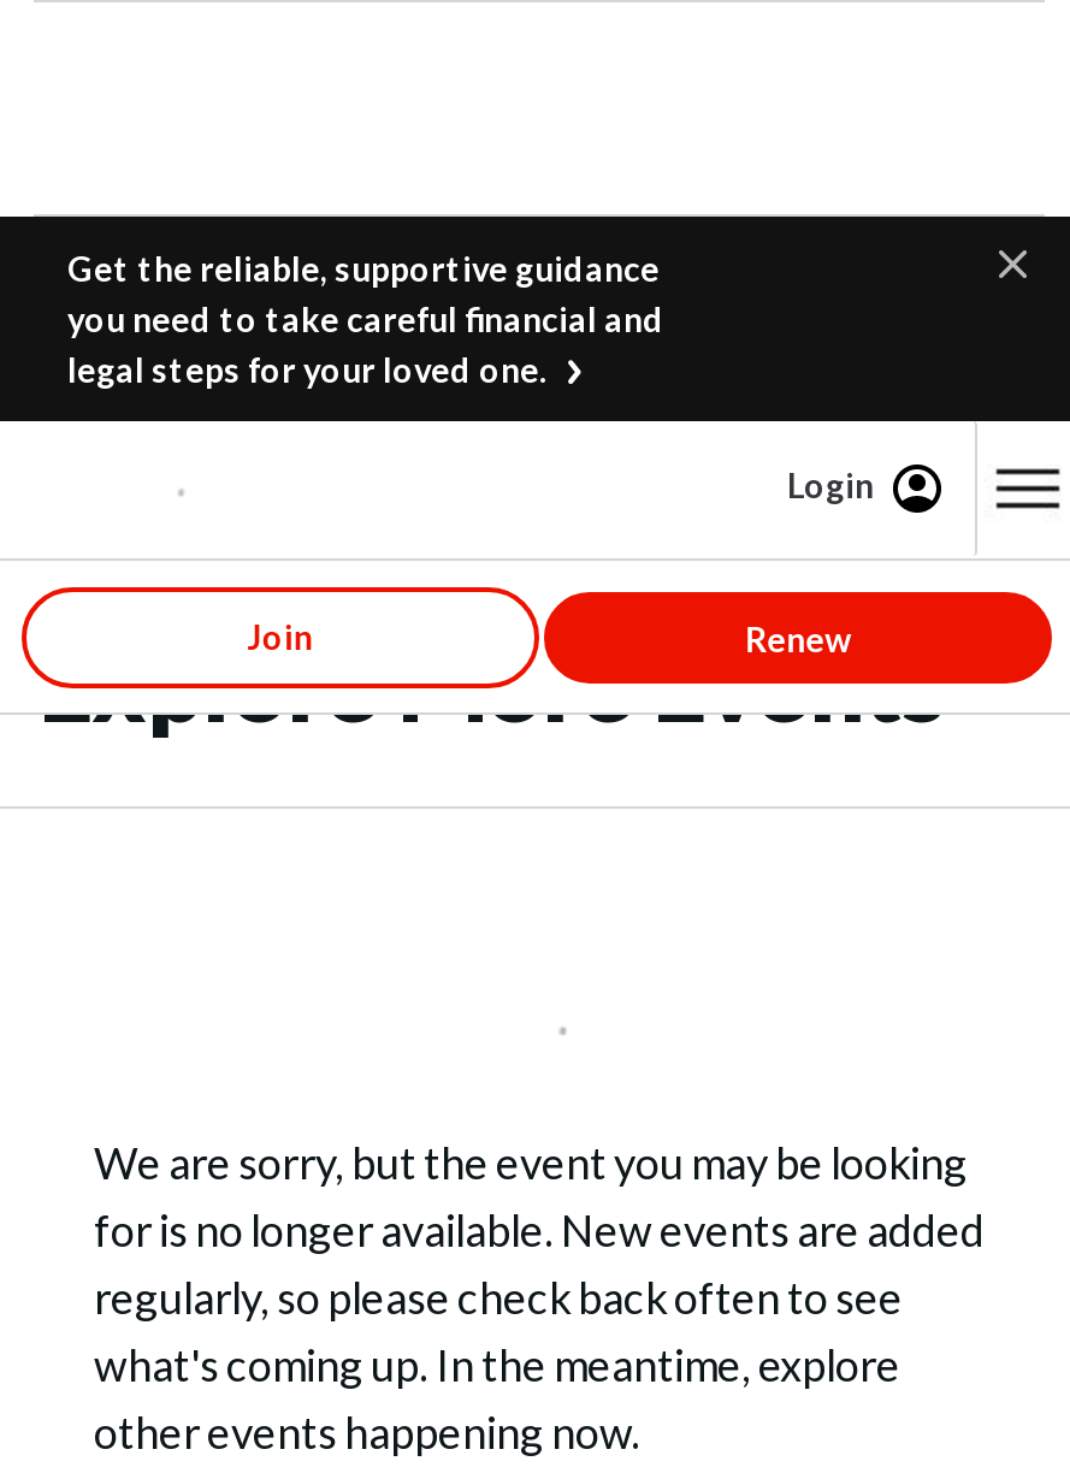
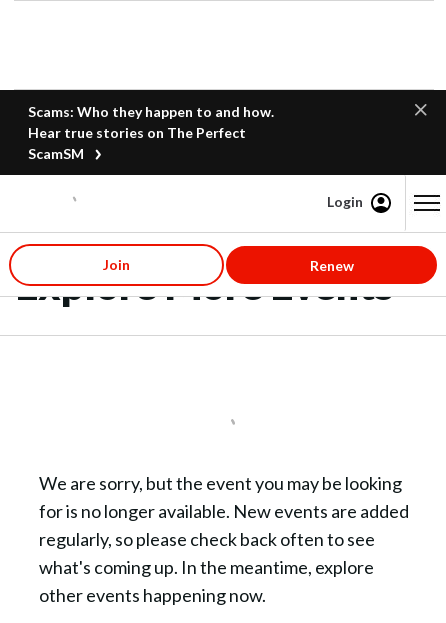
[67,248,664,390] Get the reliable, supportive guidance | you need to take careful financial and | legal steps for your loved one. -> [28,103,274,162] Scams: Who they happen to and how. | Hear true stories on The Perfect | ScamSM

